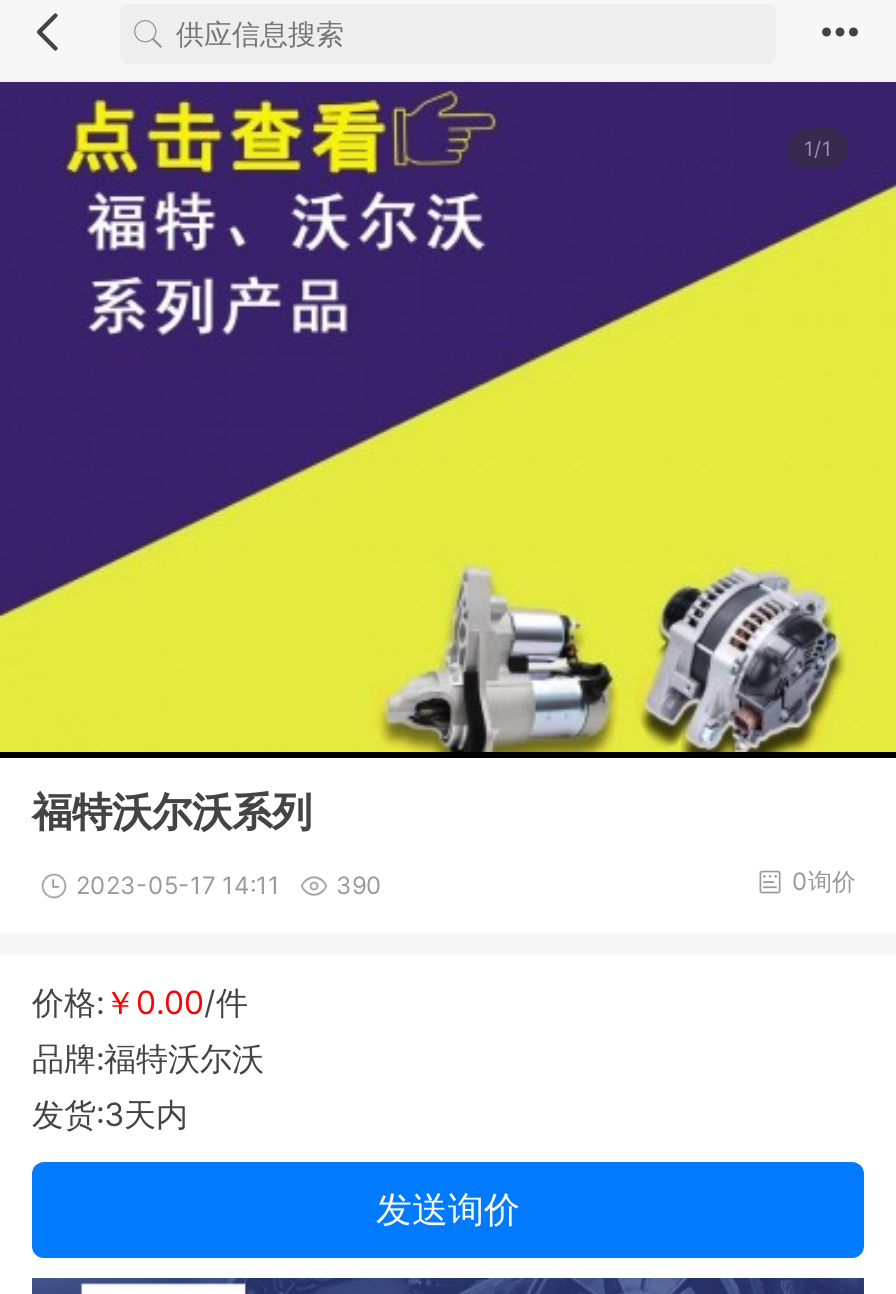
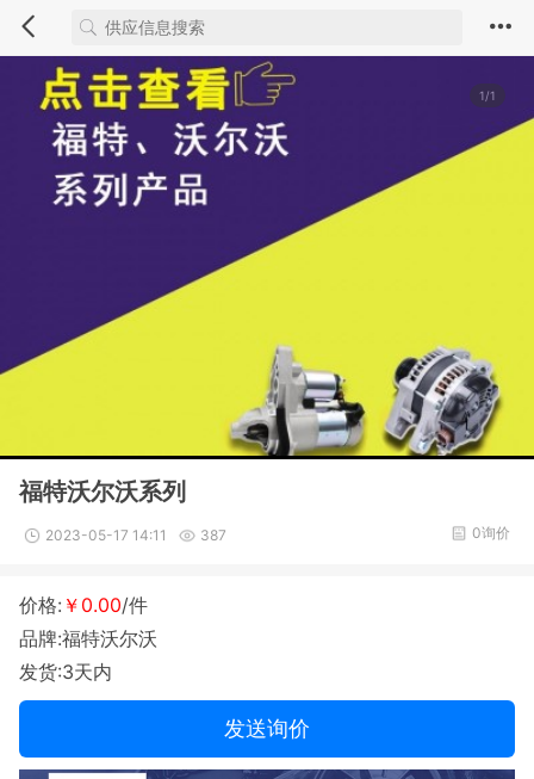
[76,870,382,900] 2023-05-17 14:11 390 -> [45,526,226,544] 2023-05-17 14:11 387

